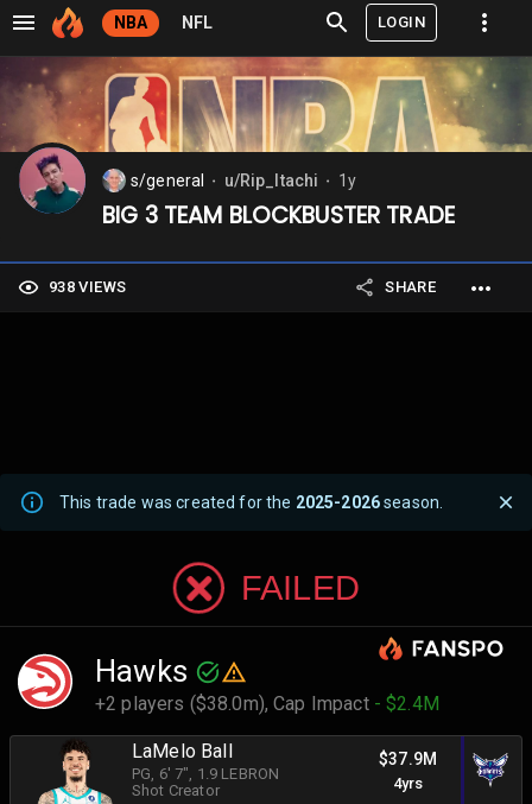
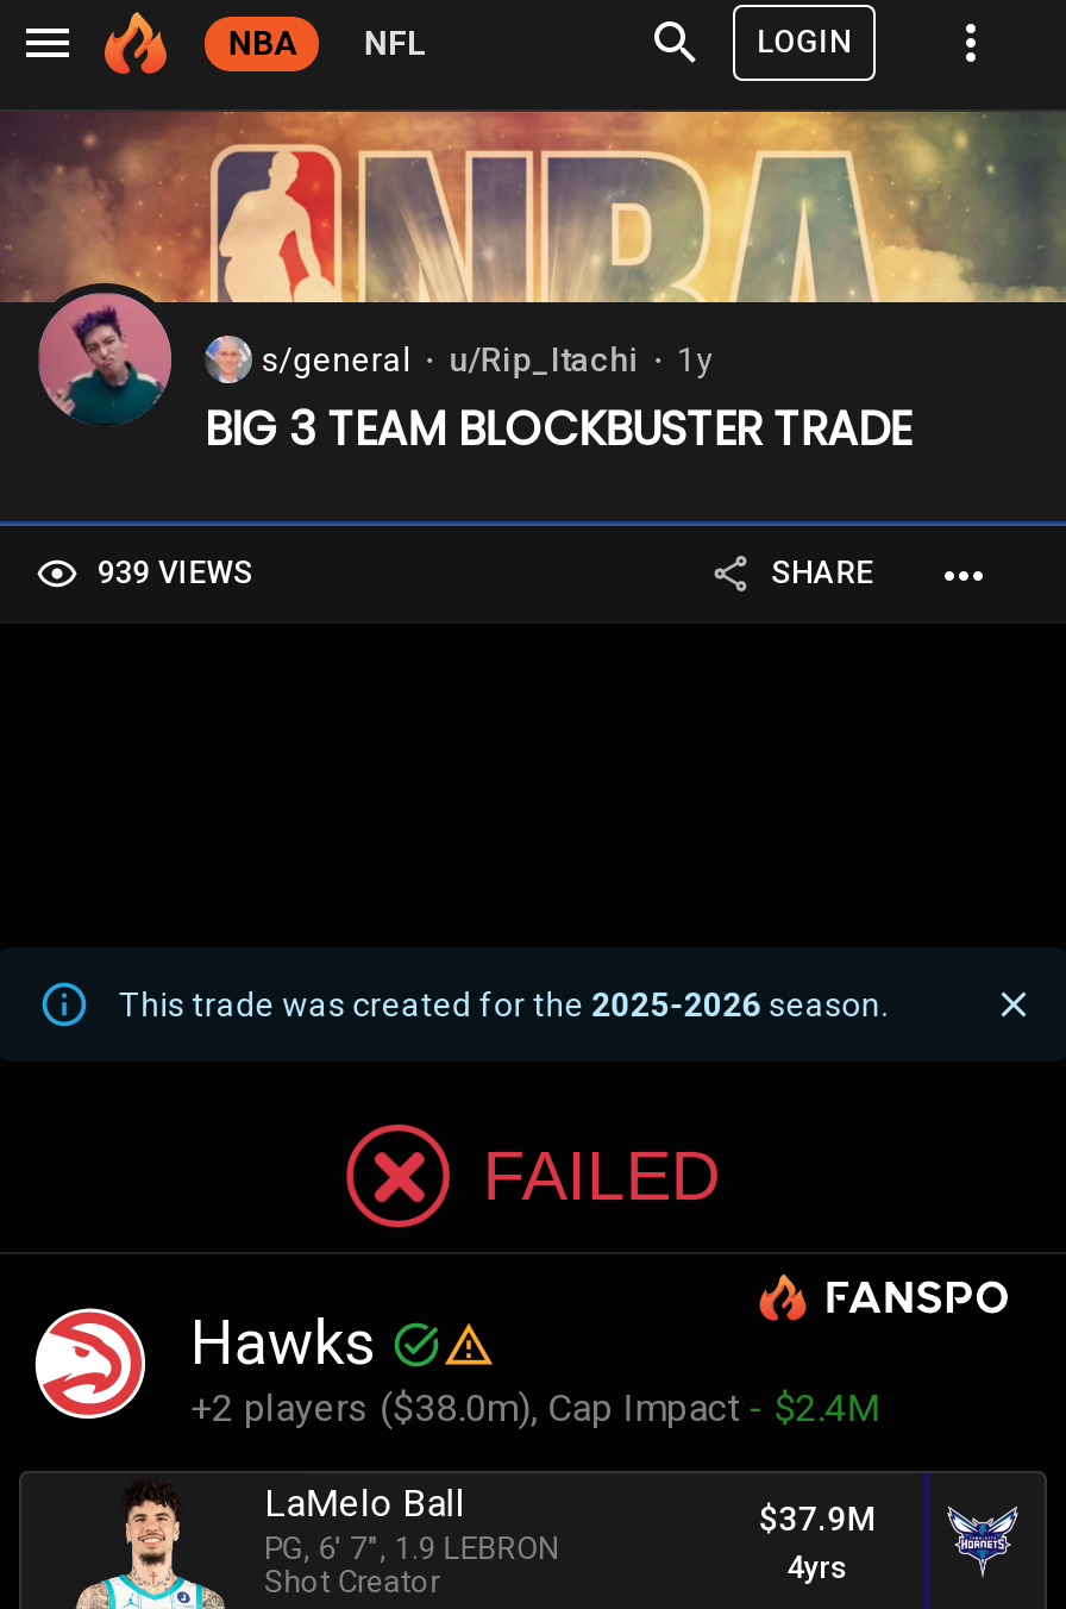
[49,278,126,296] 938 VIEWS -> [98,555,253,590] 939 VIEWS

